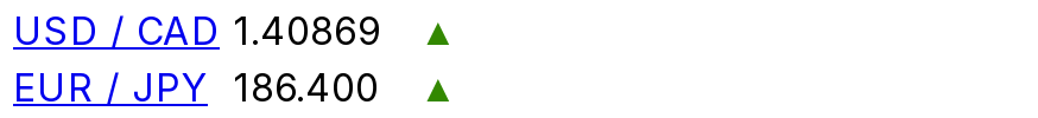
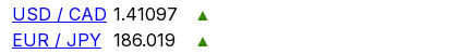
[13,8,381,55] USD / CAD 1.40869 -> [12,4,178,25] USD / CAD 1.41097
[13,64,379,112] EUR / JPY 186.400 -> [12,29,176,51] EUR / JPY 186.019

